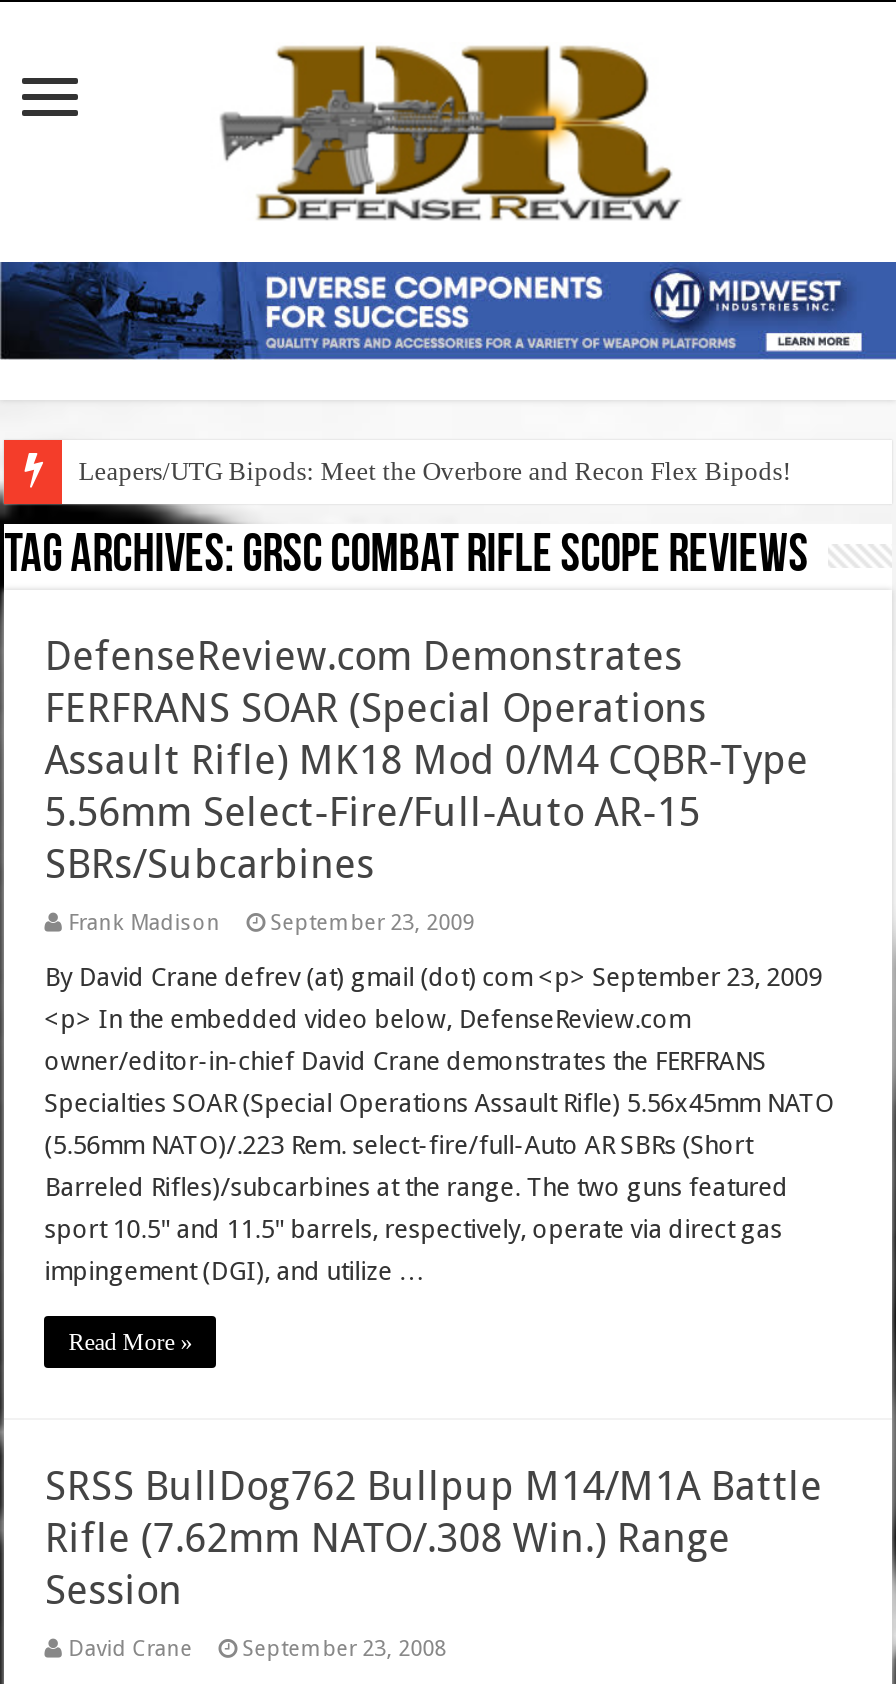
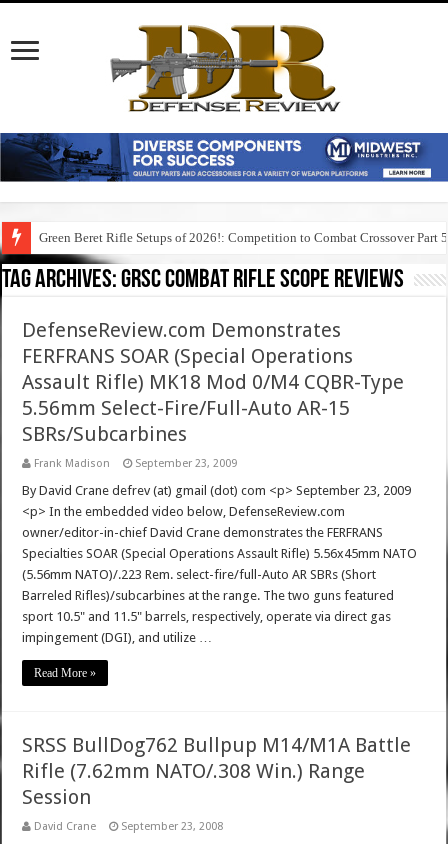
[78,456,790,486] Leapers/UTG Bipods: Meet the Overbore and Recon Flex Bipods! -> [39,230,448,245] Green Beret Rifle Setups of 2026!: Competition to Combat Crossover Part 5

